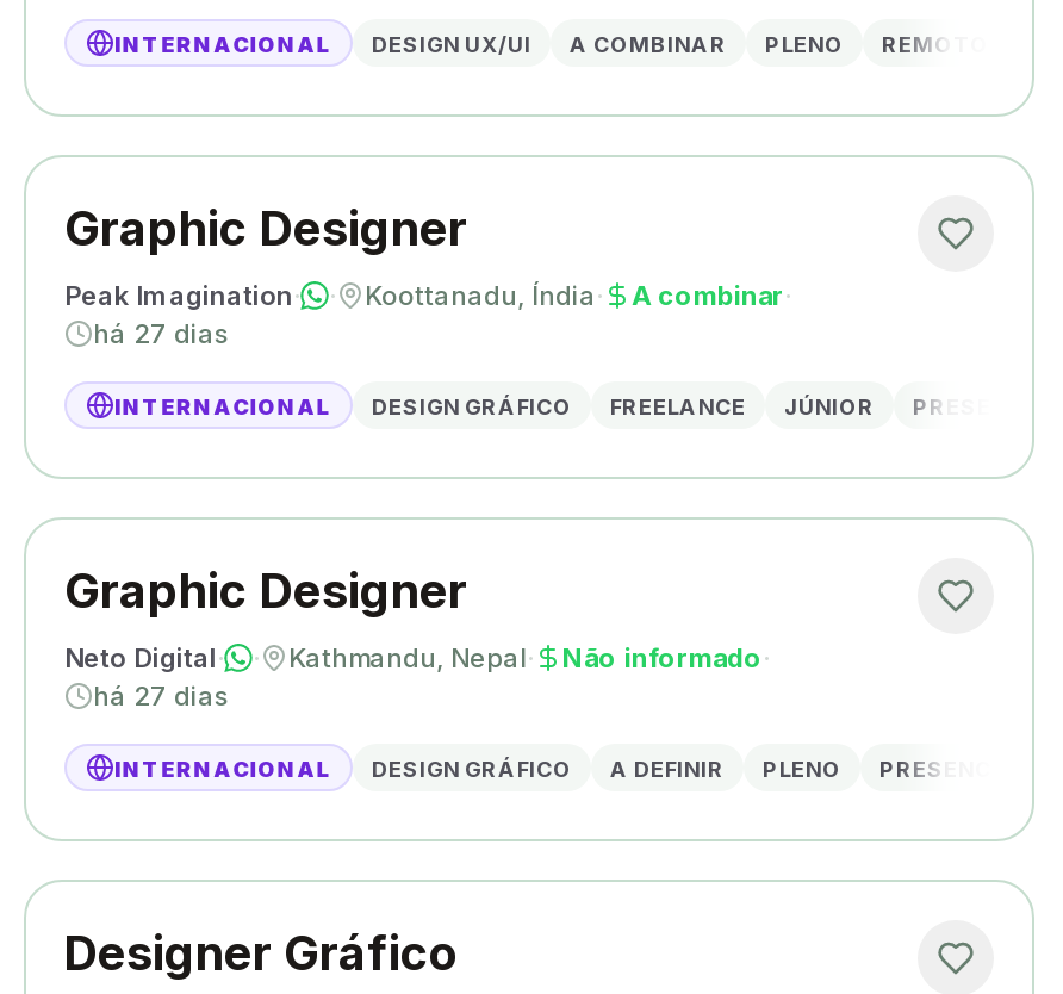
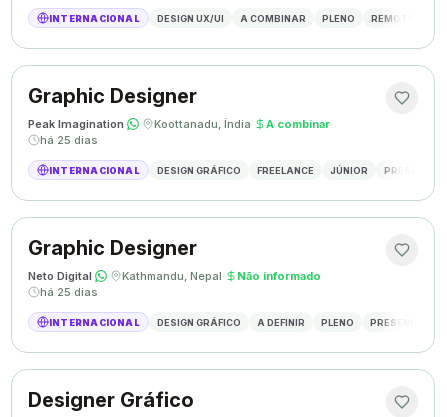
[93,317,231,350] há 27 dias -> [40,133,98,147] há 25 dias
[93,679,231,713] há 27 dias -> [40,285,98,299] há 25 dias

